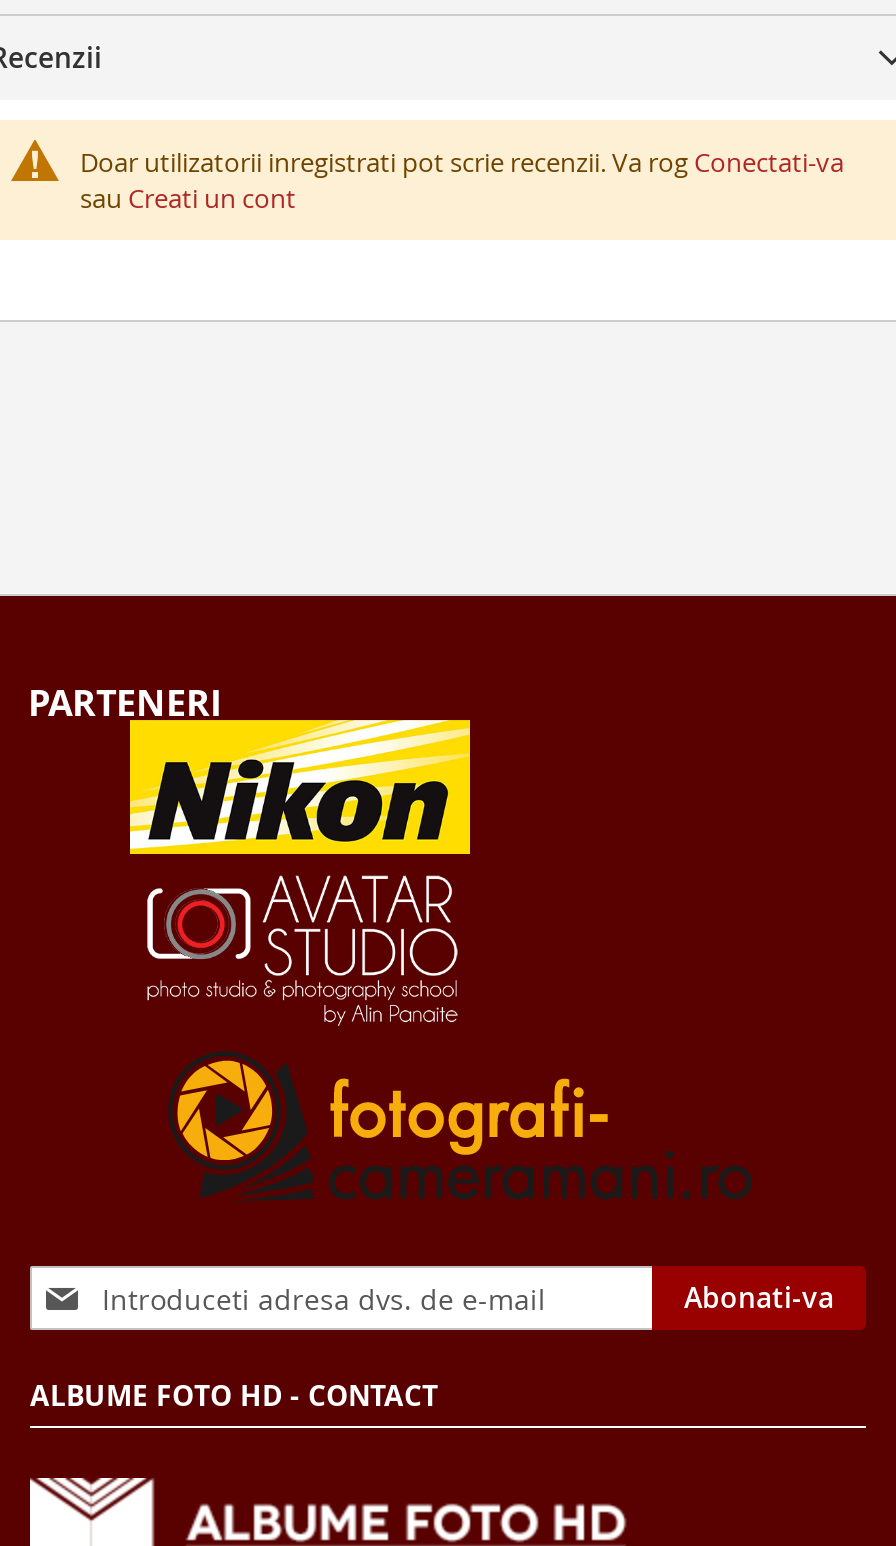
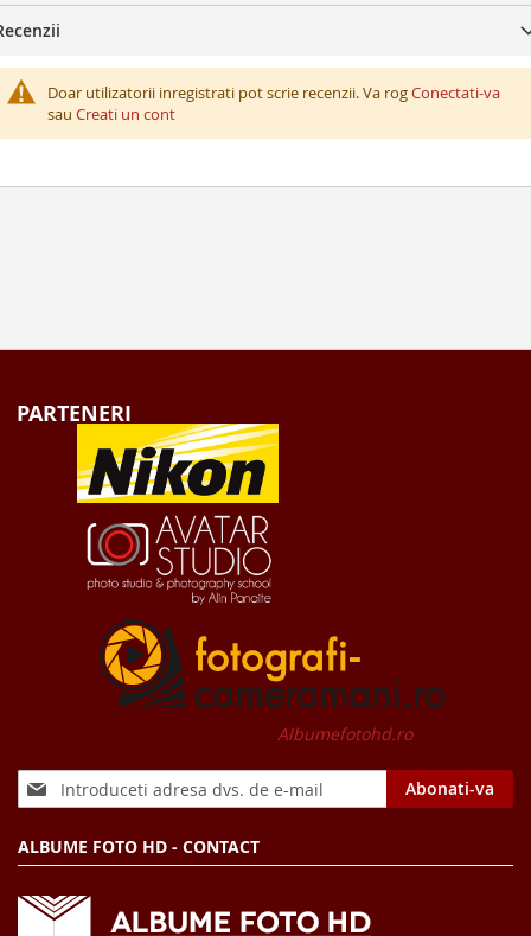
none -> [277,722,412,745] Albumefotohd.ro

